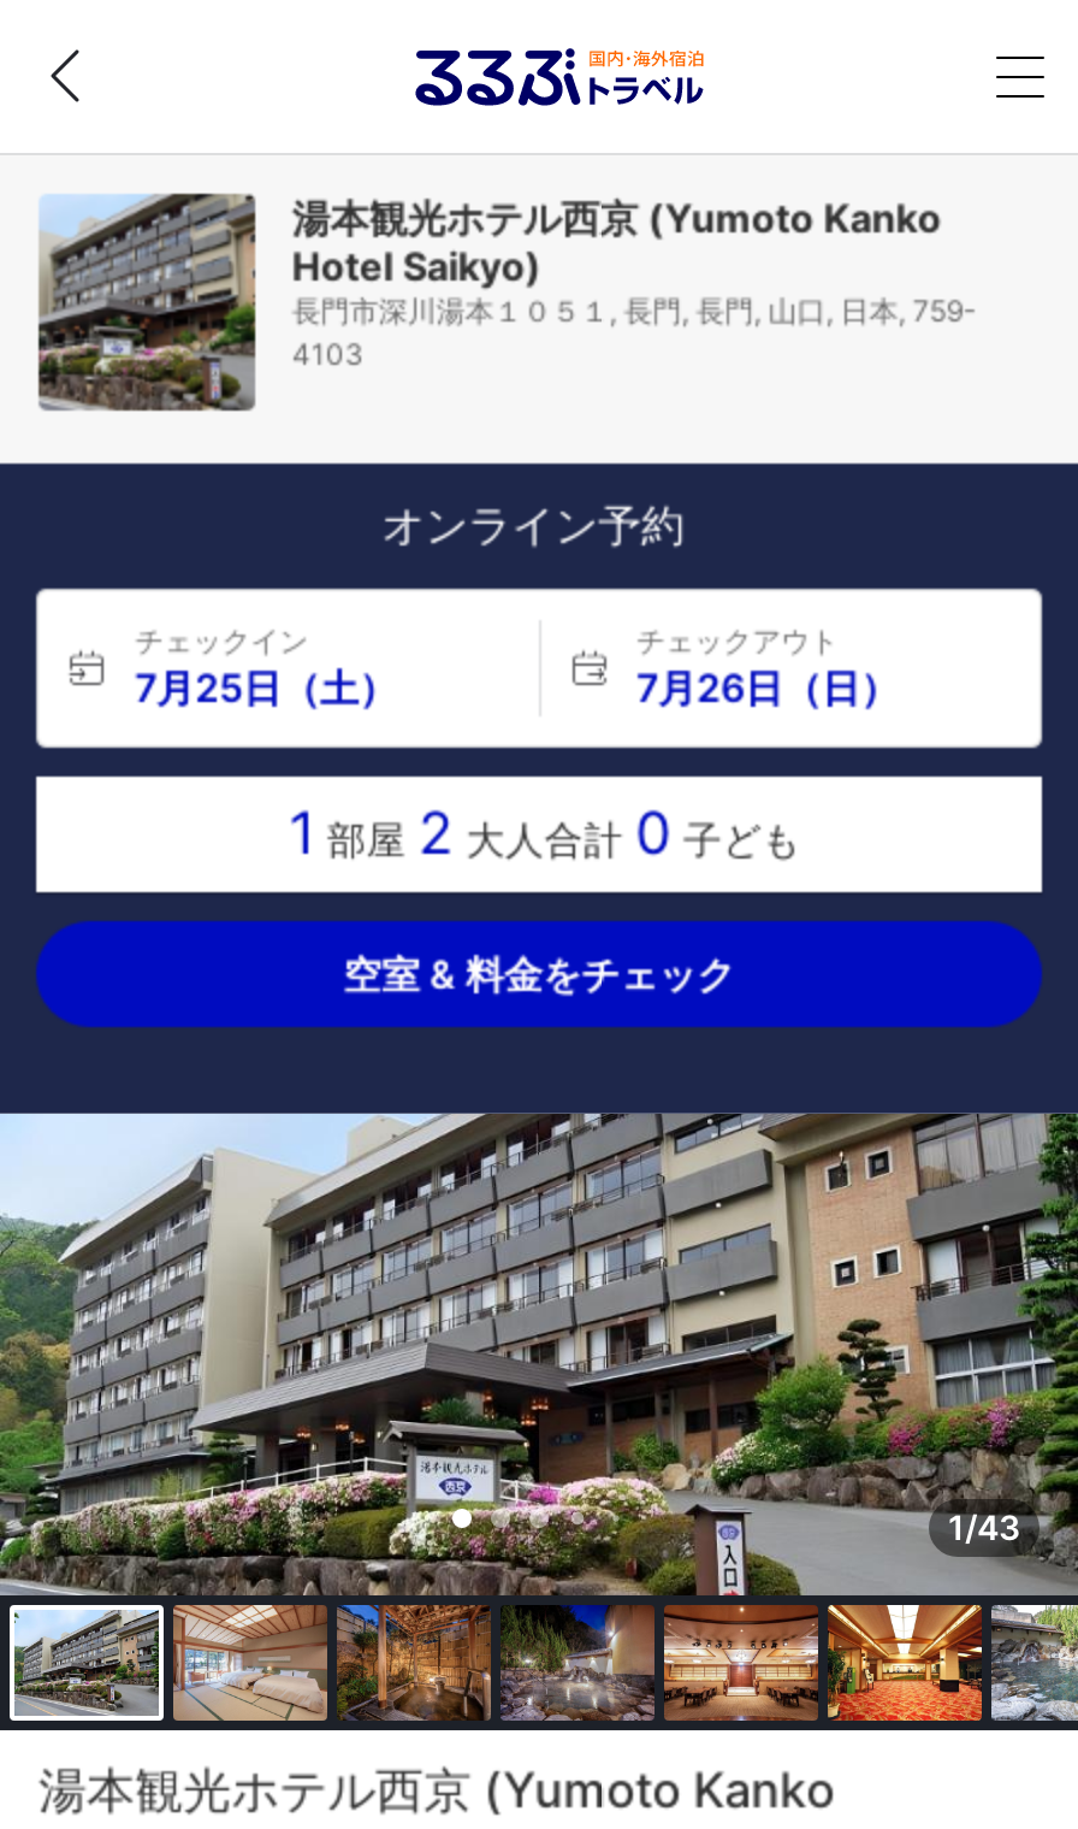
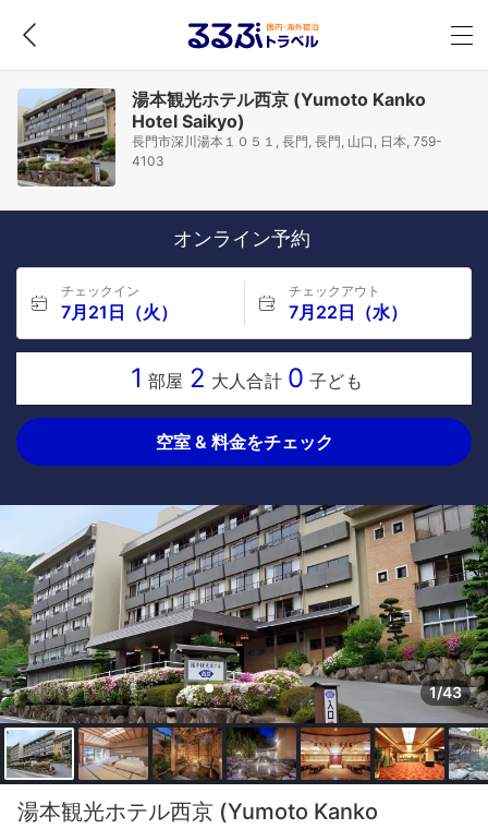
[135,663,397,712] 7月25日（土） -> [61,301,178,323] 7月21日（火）
[636,663,899,712] 7月26日（日） -> [288,301,407,323] 7月22日（水）

